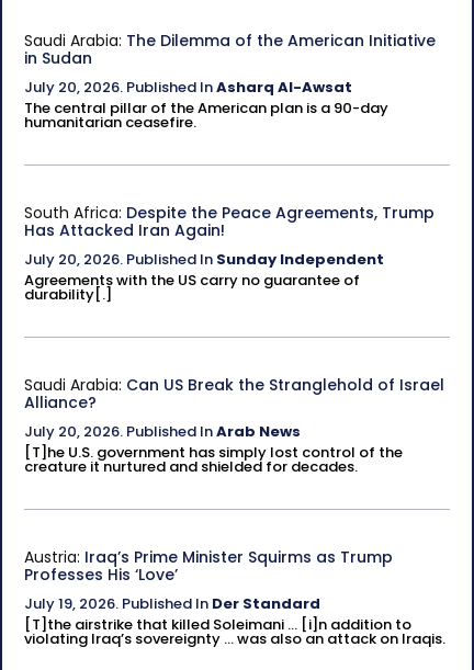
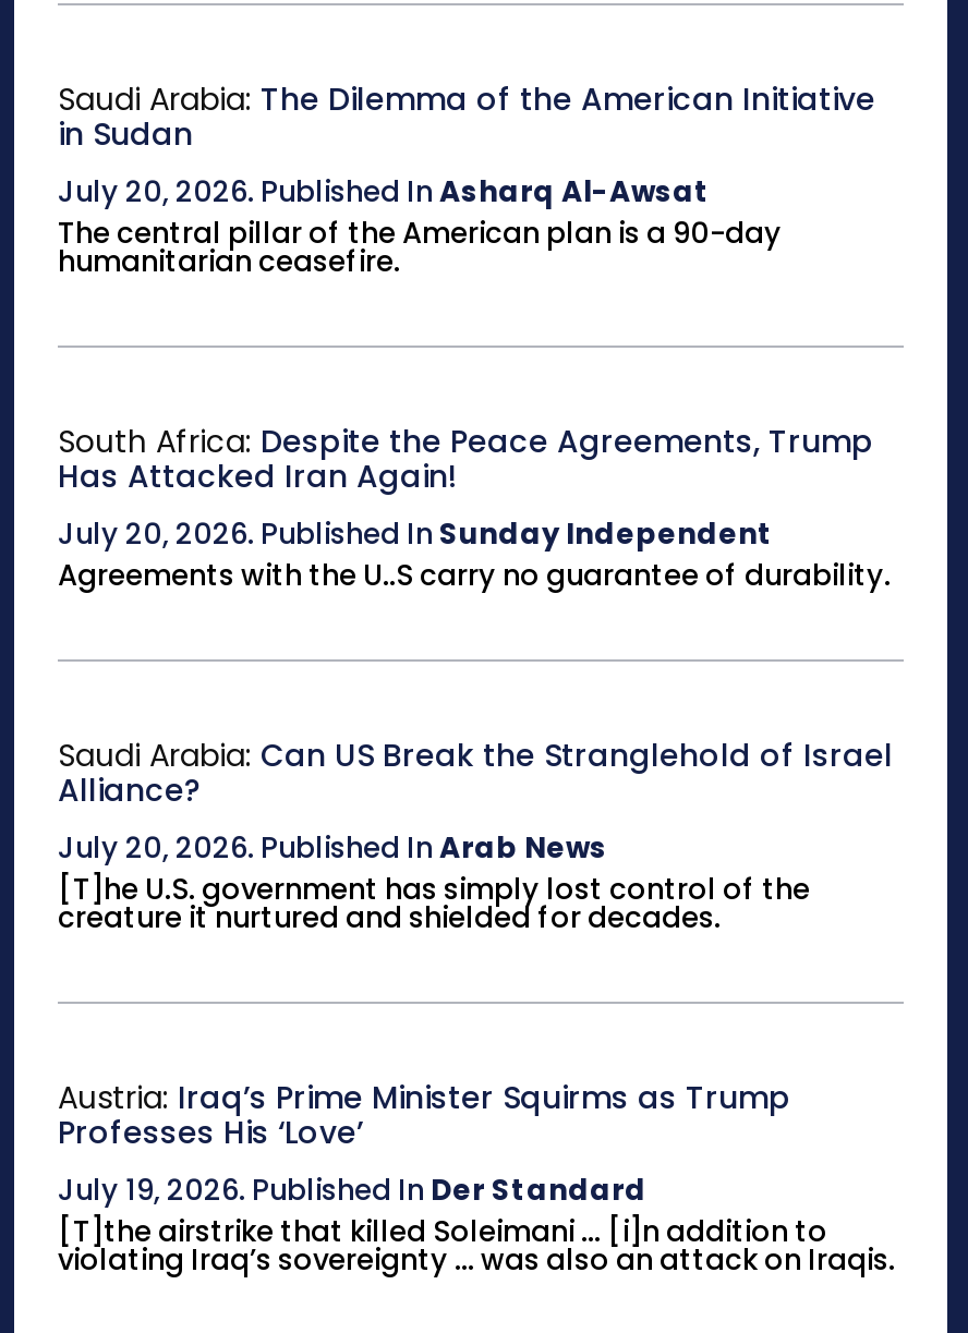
[24,270,360,305] Agreements with the US carry no guarantee of | durability[.] -> [58,555,891,596] Agreements with the U..S carry no guarantee of durability.

